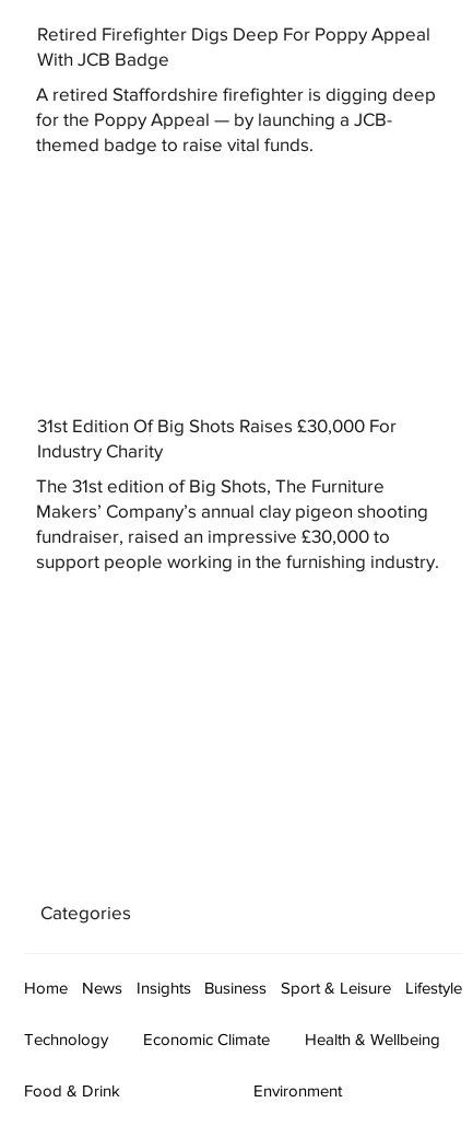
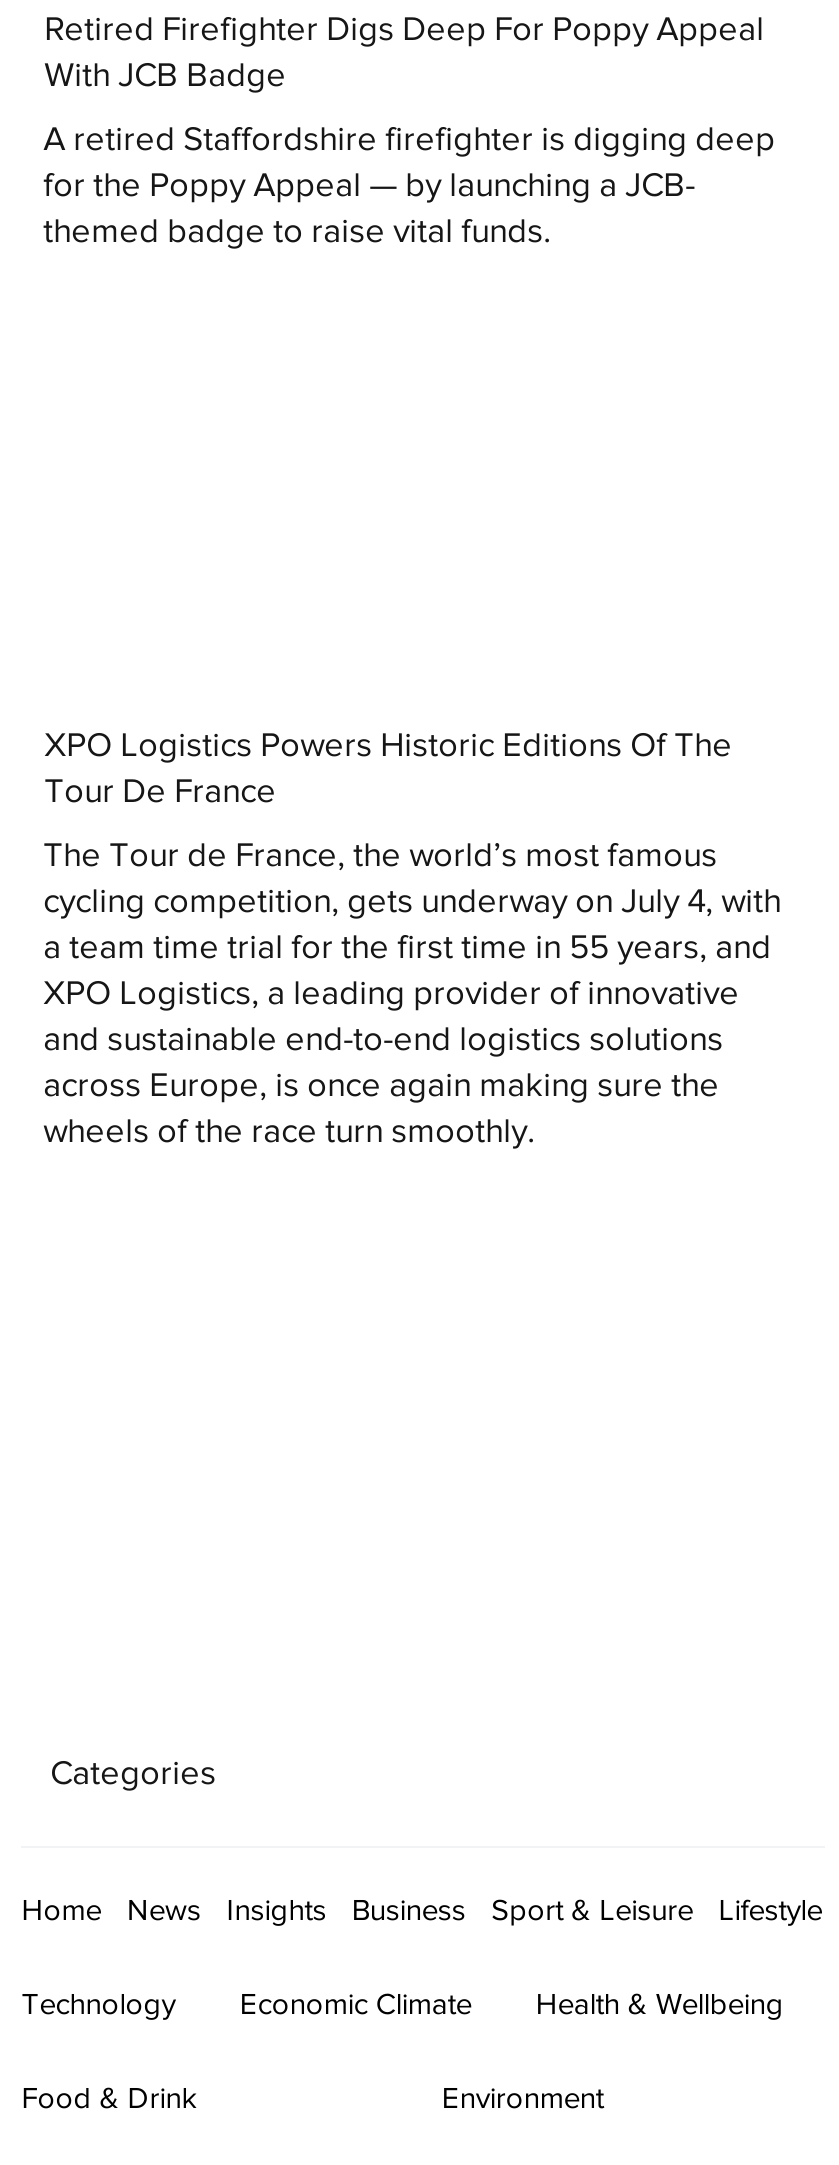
[37,415,396,461] 31st Edition Of Big Shots Raises £30,000 For | Industry Charity -> [44,724,732,808] XPO Logistics Powers Historic Editions Of The | Tour De France
[36,475,439,571] The 31st edition of Big Shots, The Furniture | Makers’ Company’s annual clay pigeon shooting | fundraiser, raised an impressive £30,000 to | support people working in the furnishing industry. -> [43,834,781,1148] The Tour de France, the world’s most famous | cycling competition, gets underway on July 4, with | a team time trial for the first time in 55 years, and | XPO Logistics, a leading provider of innovative | and sustainable end-to-end logistics solutions | across Europe, is once again making sure the | wheels of the race turn smoothly.

